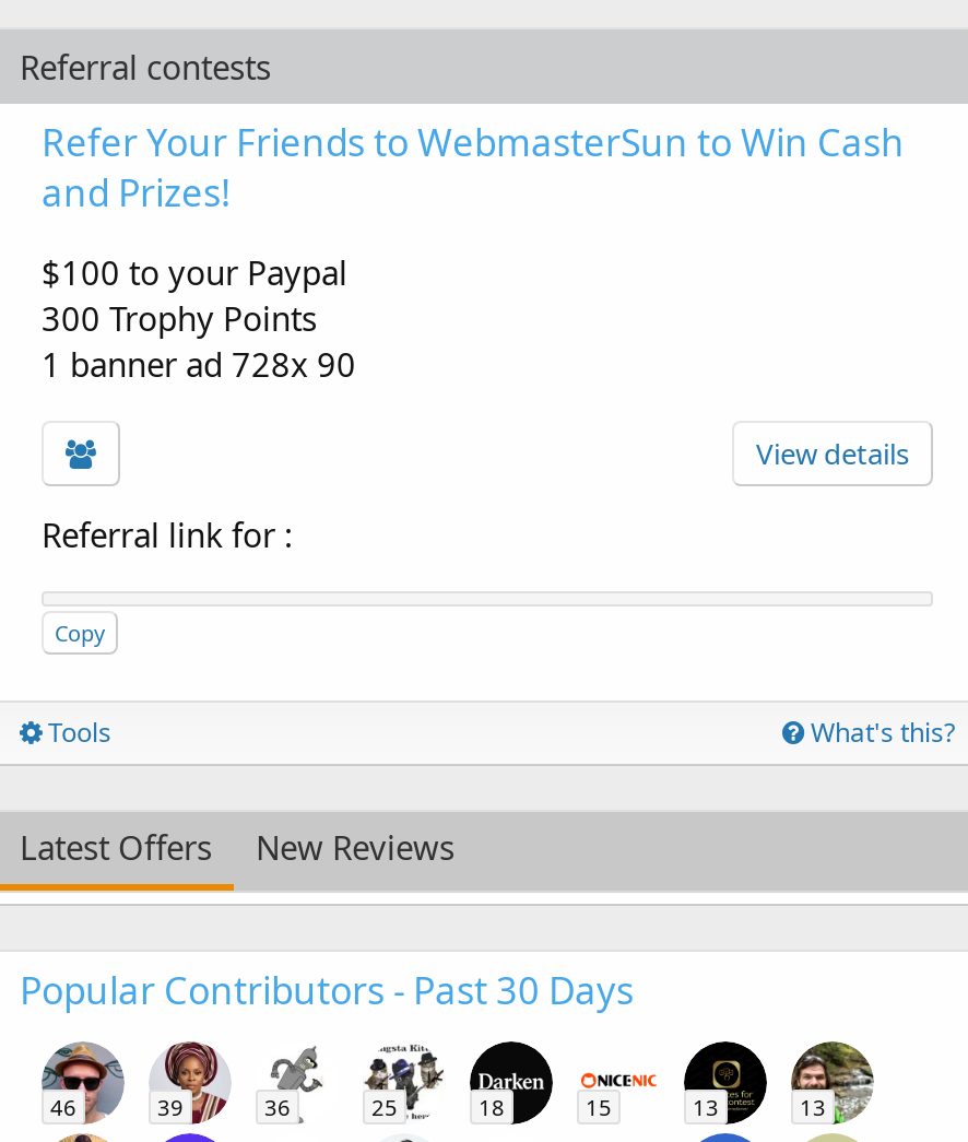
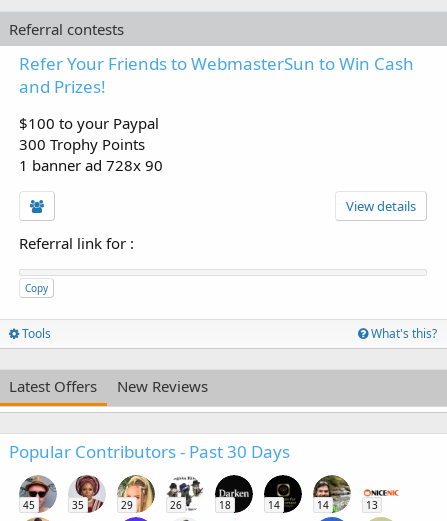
[693,1039,876,1127] [image] | 13 -> [317,475,400,513] [image] | 14
[50,1093,76,1123] 46 -> [23,498,35,512] 45
[157,1093,184,1123] 39 -> [72,498,84,512] 35
[264,1093,291,1123] 36 -> [121,498,133,512] 29
[371,1093,398,1123] 25 -> [170,498,182,512] 26
[586,1093,612,1123] 15 -> [268,498,280,512] 14

